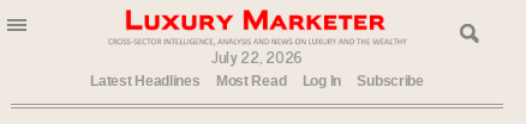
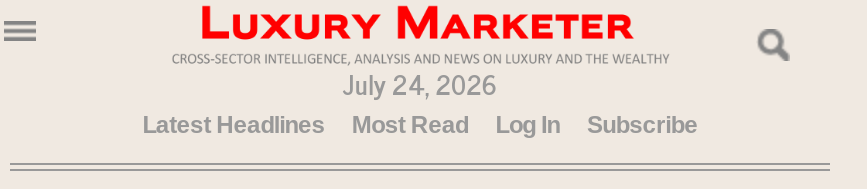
[211,43,303,69] July 22, 2026 -> [343,61,497,105] July 24, 2026

